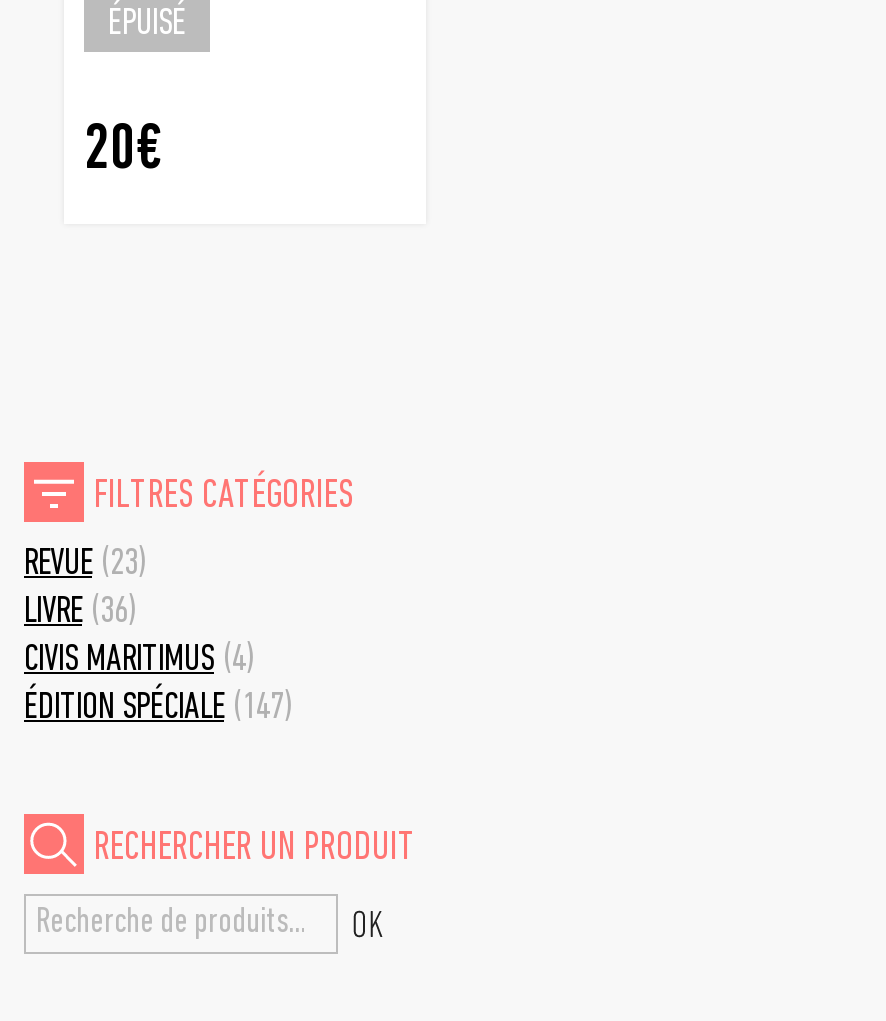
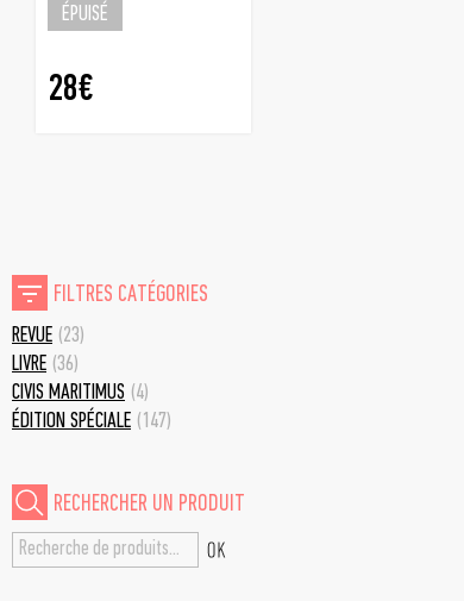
[84,120,160,184] 20€ -> [48,71,93,109] 28€

